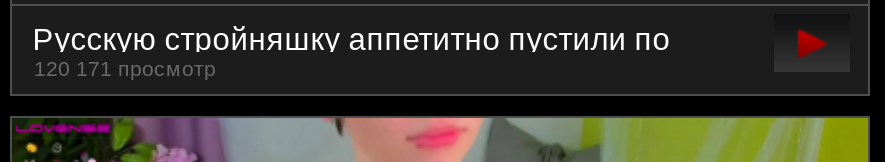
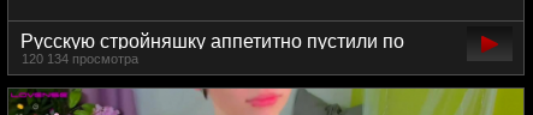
[34,56,216,80] 120 171 просмотр -> [22,51,138,66] 120 134 просмотра

